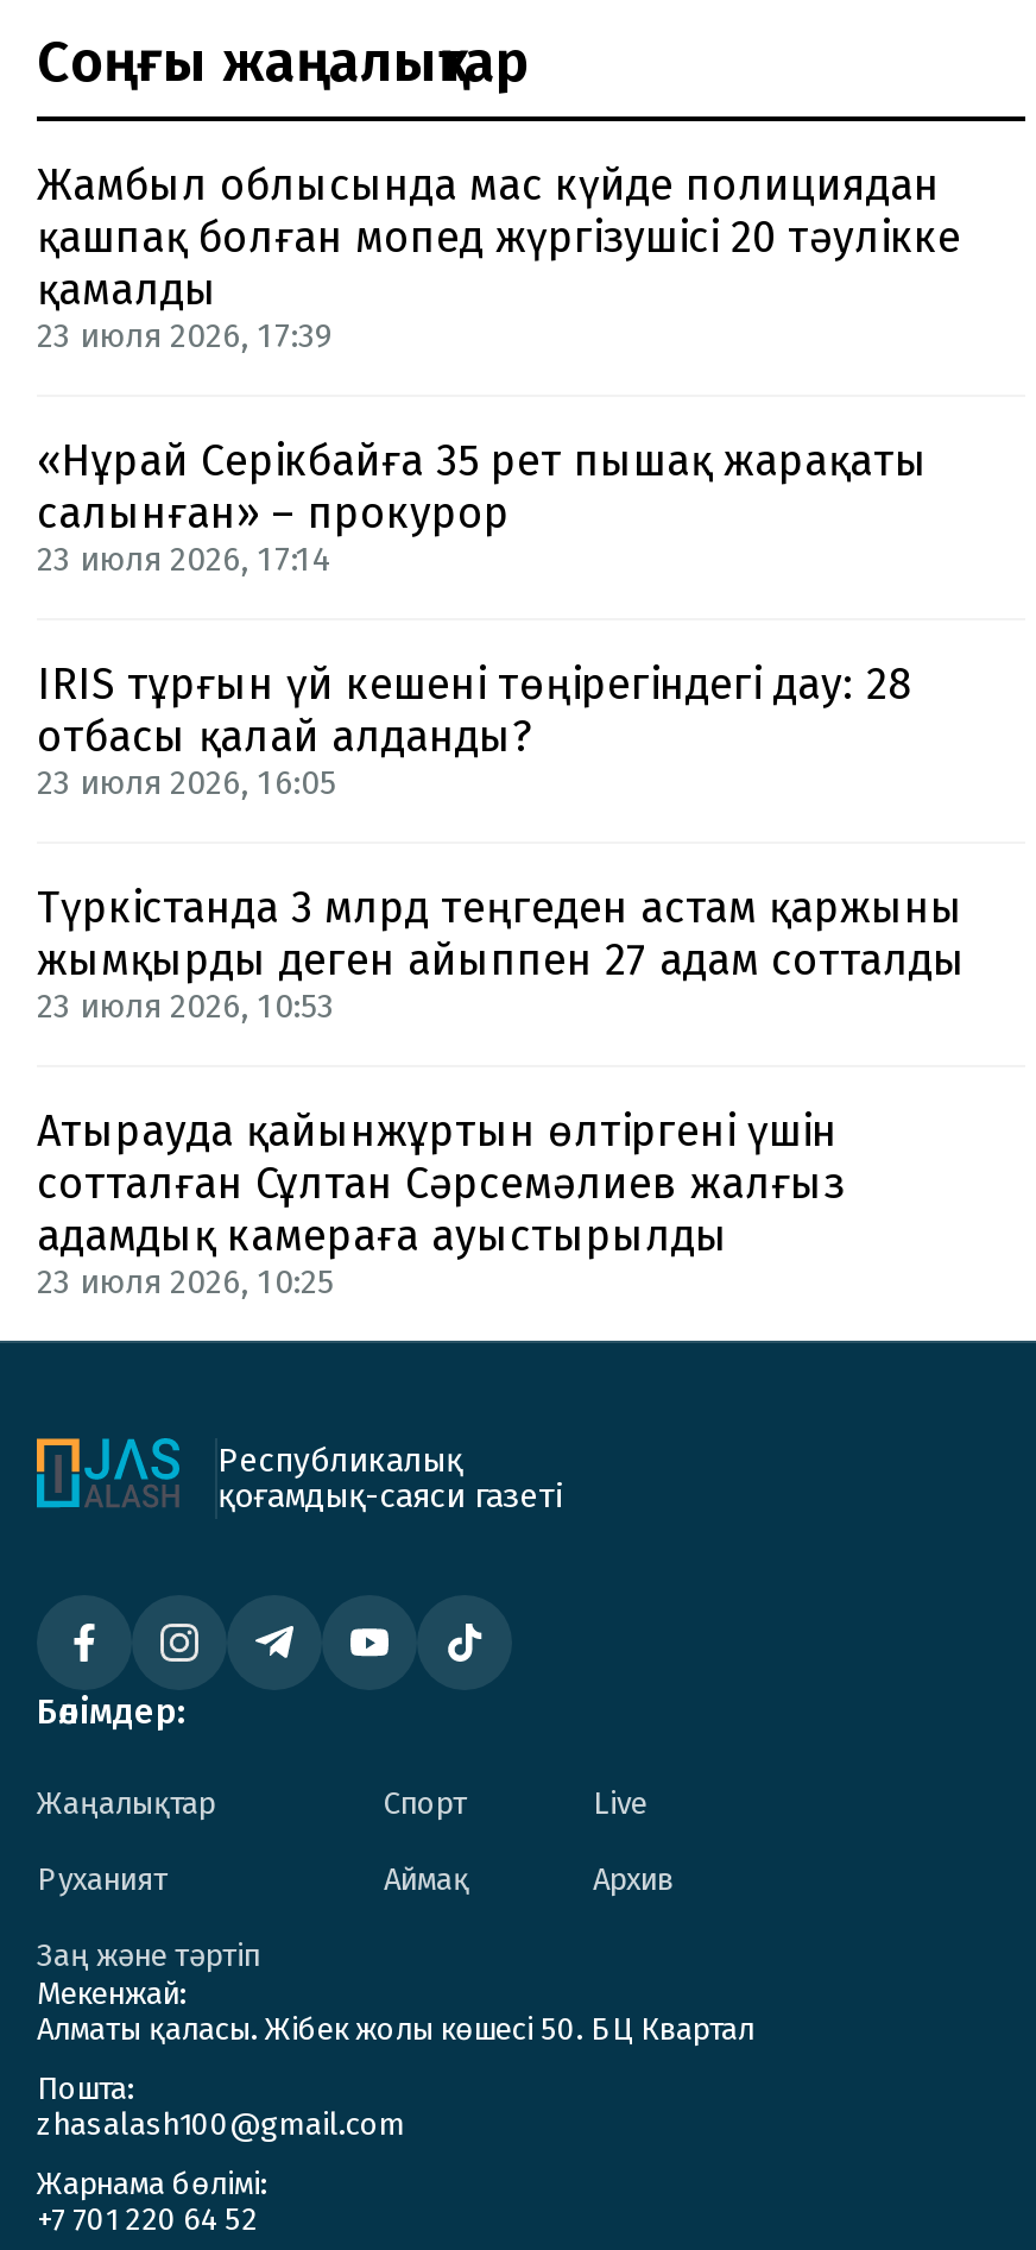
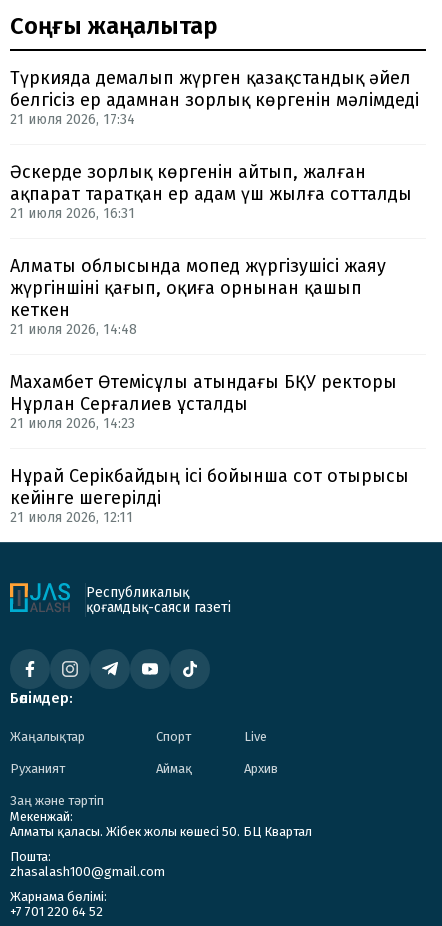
[37,160,961,357] Жамбыл облысында мас күйде полициядан | қашпақ болған мопед жүргізушісі 20 тәулікке | қамалды | 23 июля 2026, 17:39 -> [10,67,419,128] Түркияда демалып жүрген қазақстандық әйел | белгісіз ер адамнан зорлық көргенін мәлімдеді | 21 июля 2026, 17:34
[37,435,928,580] «Нұрай Серікбайға 35 рет пышақ жарақаты | салынған» – прокурор | 23 июля 2026, 17:14 -> [10,161,412,222] Әскерде зорлық көргенін айтып, жалған | ақпарат таратқан ер адам үш жылға сотталды | 21 июля 2026, 16:31
[37,659,911,804] IRIS тұрғын үй кешені төңірегіндегі дау: 28 | отбасы қалай алданды? | 23 июля 2026, 16:05 -> [10,255,386,338] Алматы облысында мопед жүргізушісі жаяу | жүргіншіні қағып, оқиға орнынан қашып | кеткен | 21 июля 2026, 14:48
[37,882,966,1027] Түркістанда 3 млрд теңгеден астам қаржыны | жымқырды деген айыппен 27 адам сотталды | 23 июля 2026, 10:53 -> [10,371,397,432] Махамбет Өтемісұлы атындағы БҚУ ректоры | Нұрлан Серғалиев ұсталды | 21 июля 2026, 14:23
[37,1106,845,1303] Атырауда қайынжұртын өлтіргені үшін | сотталған Сұлтан Сәрсемәлиев жалғыз | адамдық камераға ауыстырылды | 23 июля 2026, 10:25 -> [10,465,409,526] Нұрай Серікбайдың ісі бойынша сот отырысы | кейінге шегерілді | 21 июля 2026, 12:11

